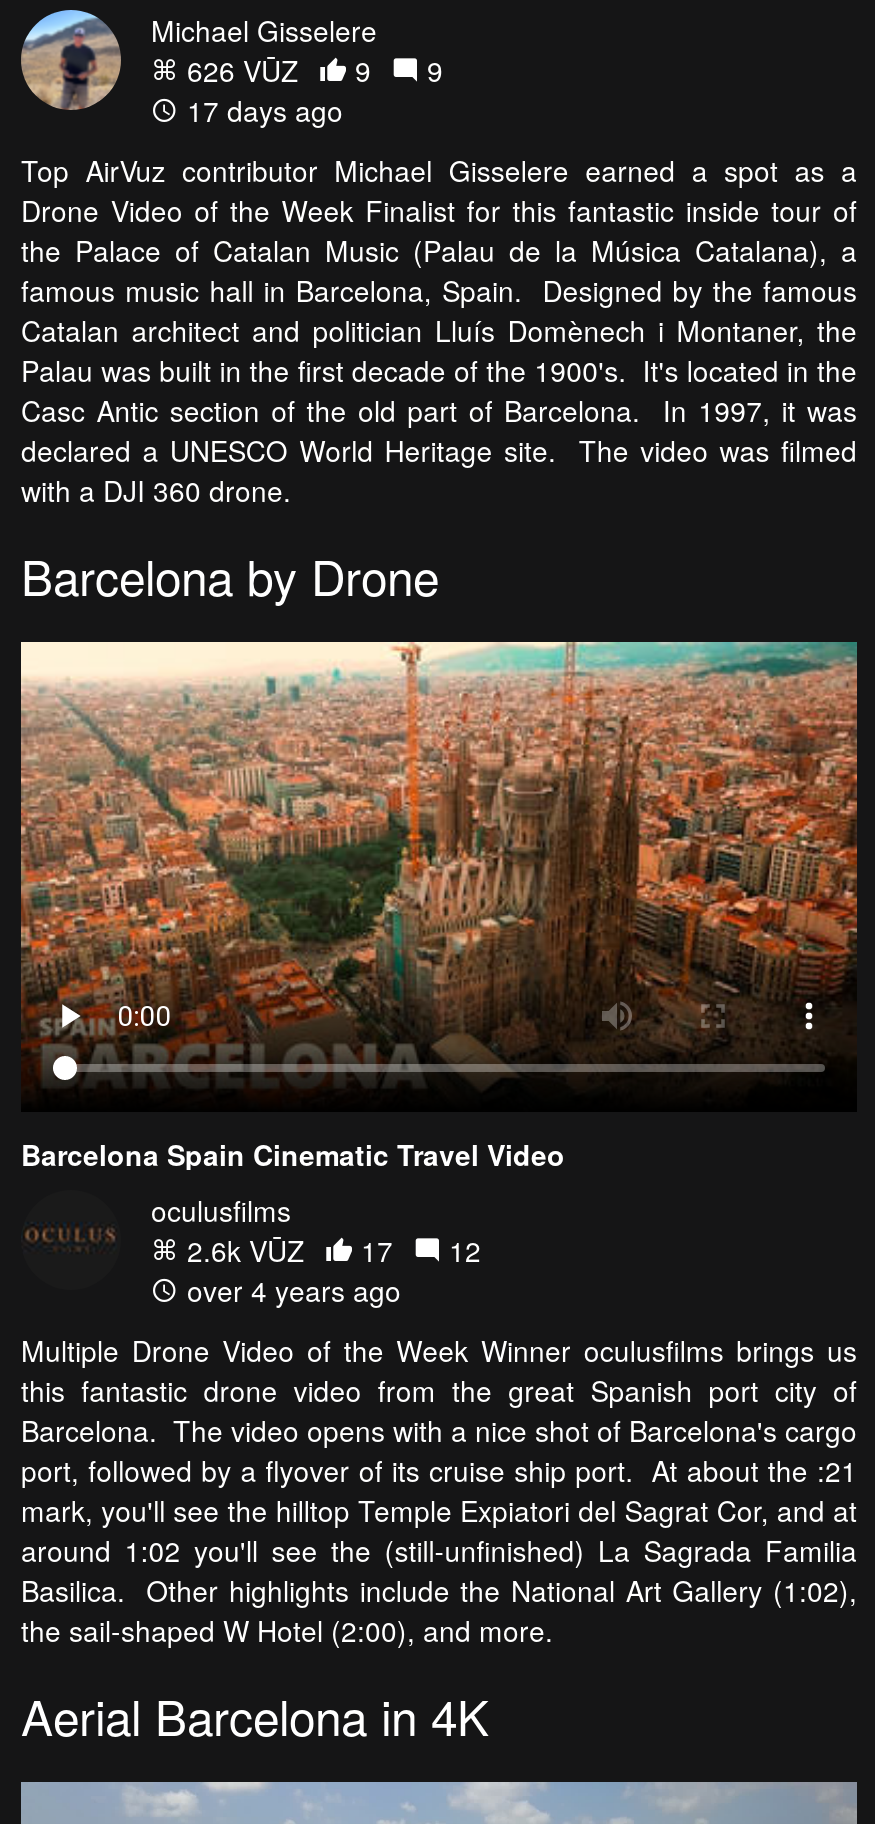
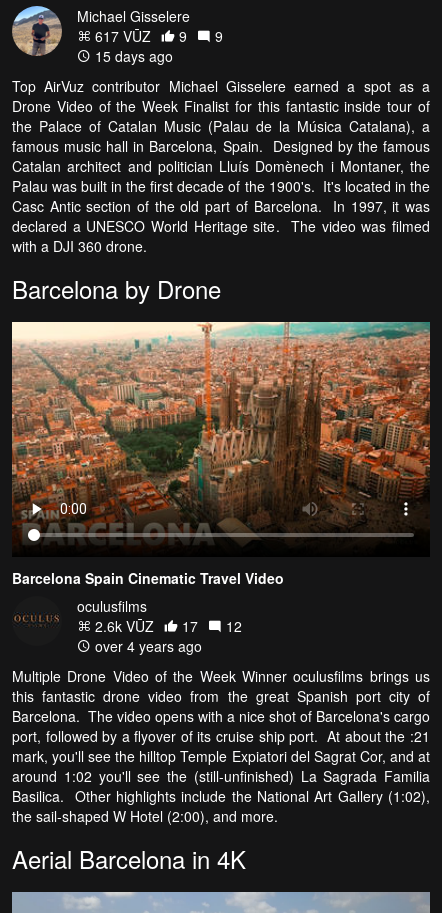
[179,50,443,90] 626 VŪZ 9 9 -> [91,26,223,46] 617 VŪZ 9 9
[179,90,343,130] 17 days ago -> [91,46,173,66] 15 days ago

